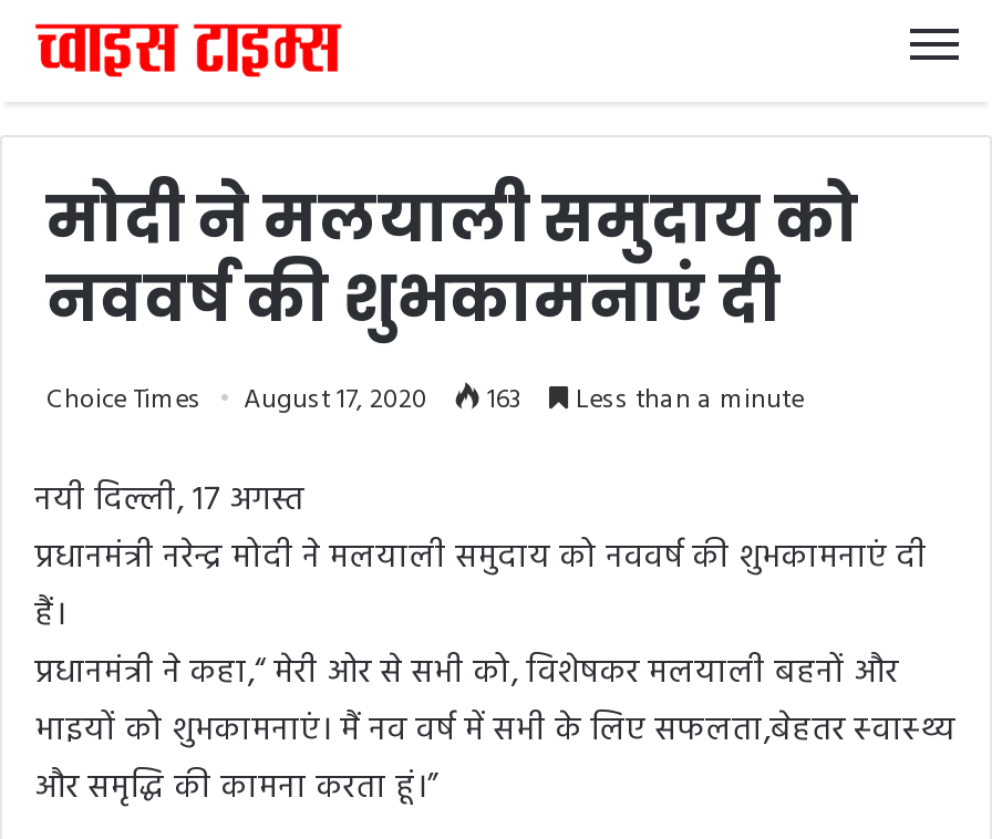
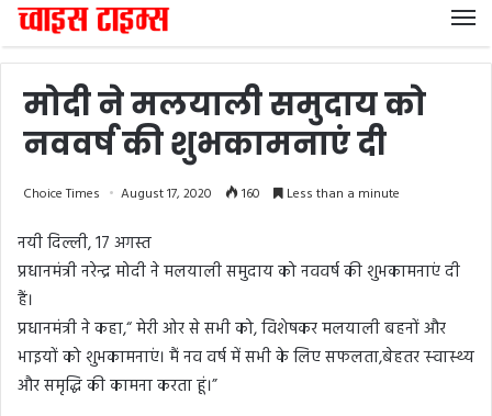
[46,378,804,422] Choice Times August 17, 2020 163 Less than a minute -> [23,183,400,205] Choice Times August 17, 2020 160 Less than a minute

